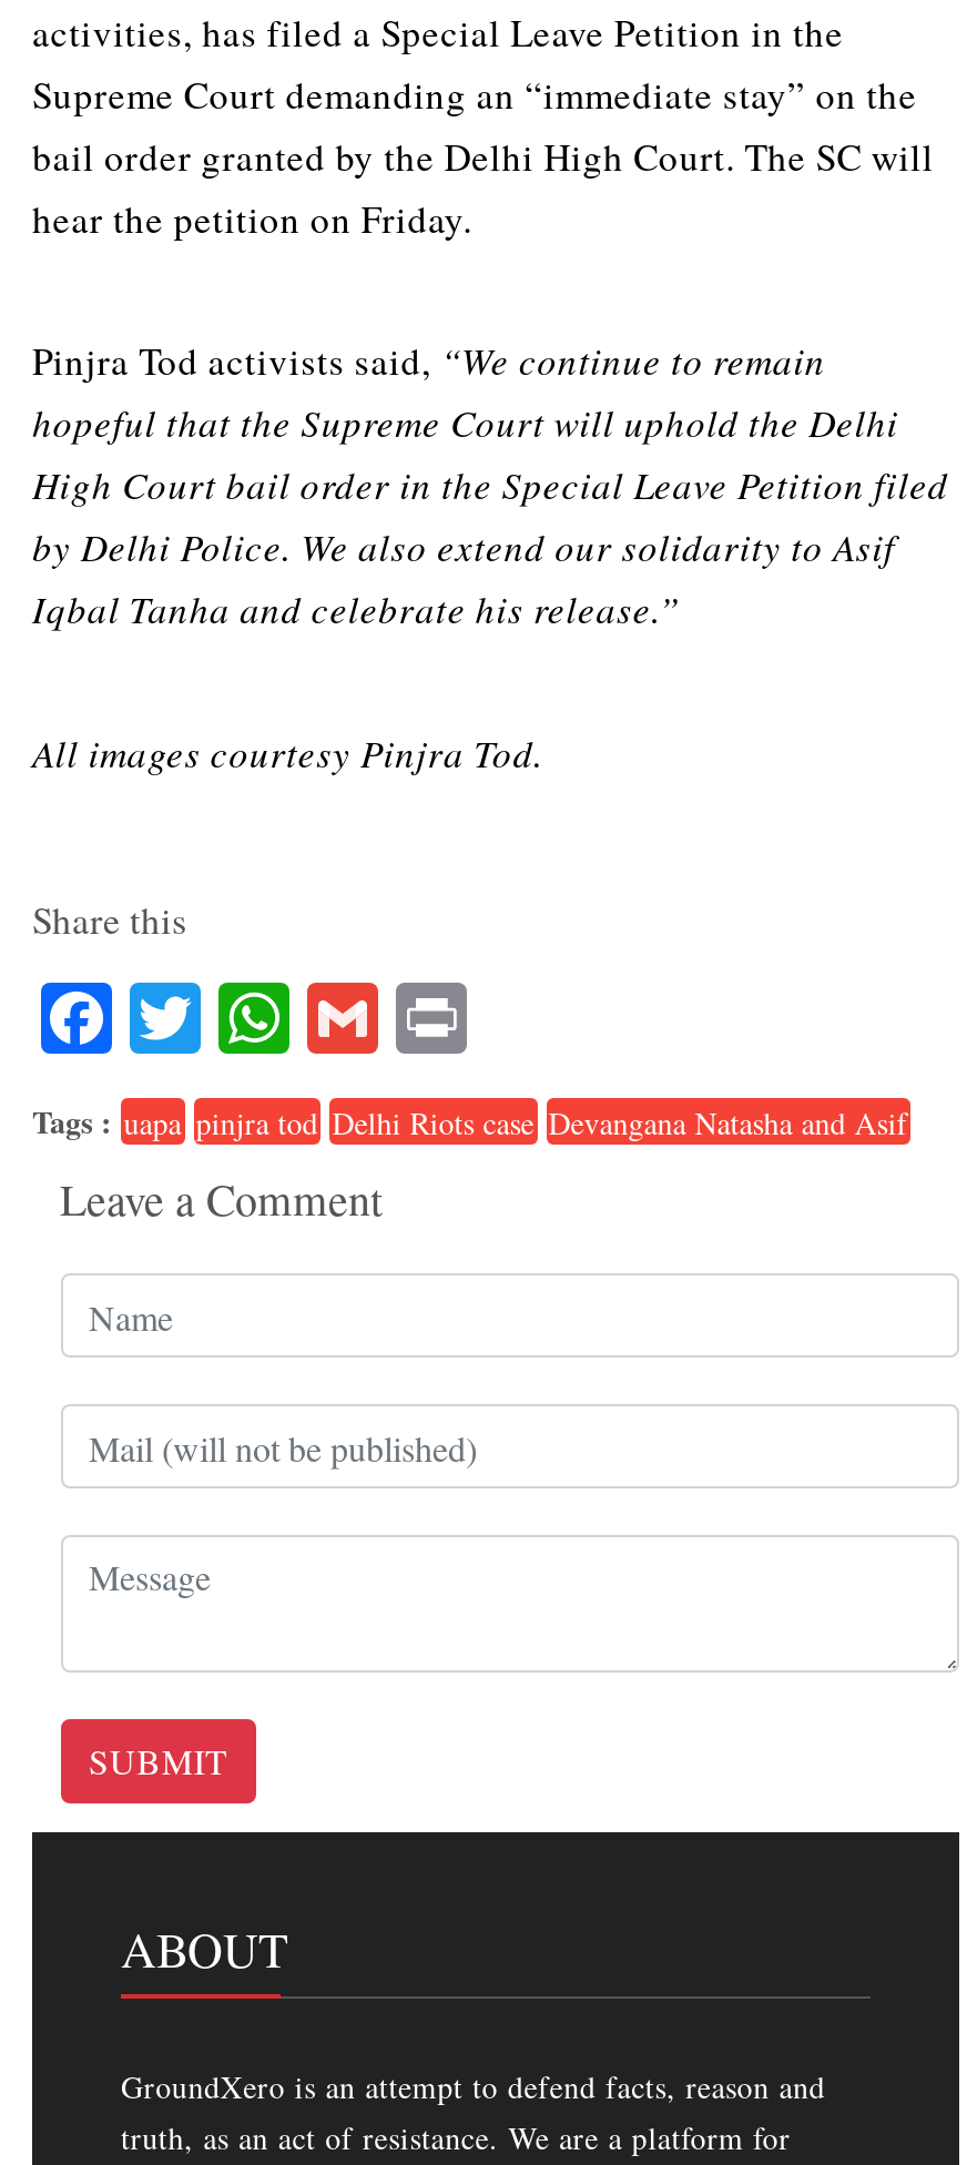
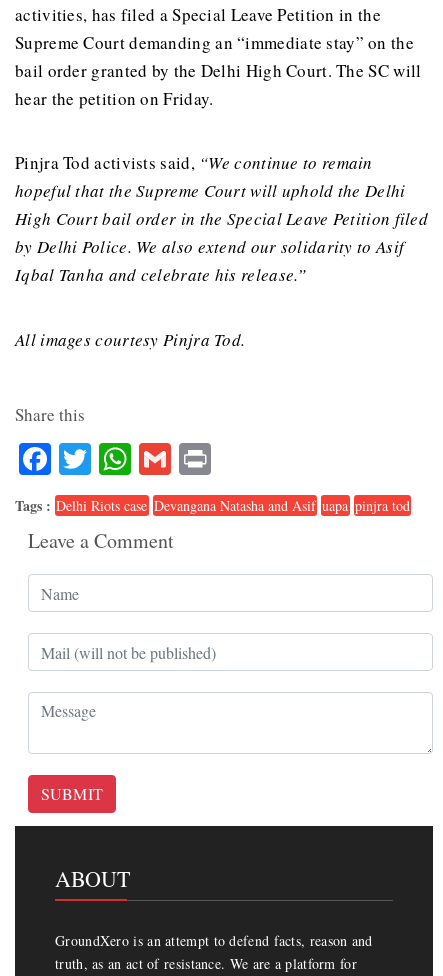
[32,1098,908,1145] Tags : uapa pinjra tod Delhi Riots case Devangana Natasha and Asif -> [15,495,410,516] Tags : Delhi Riots case Devangana Natasha and Asif uapa pinjra tod

